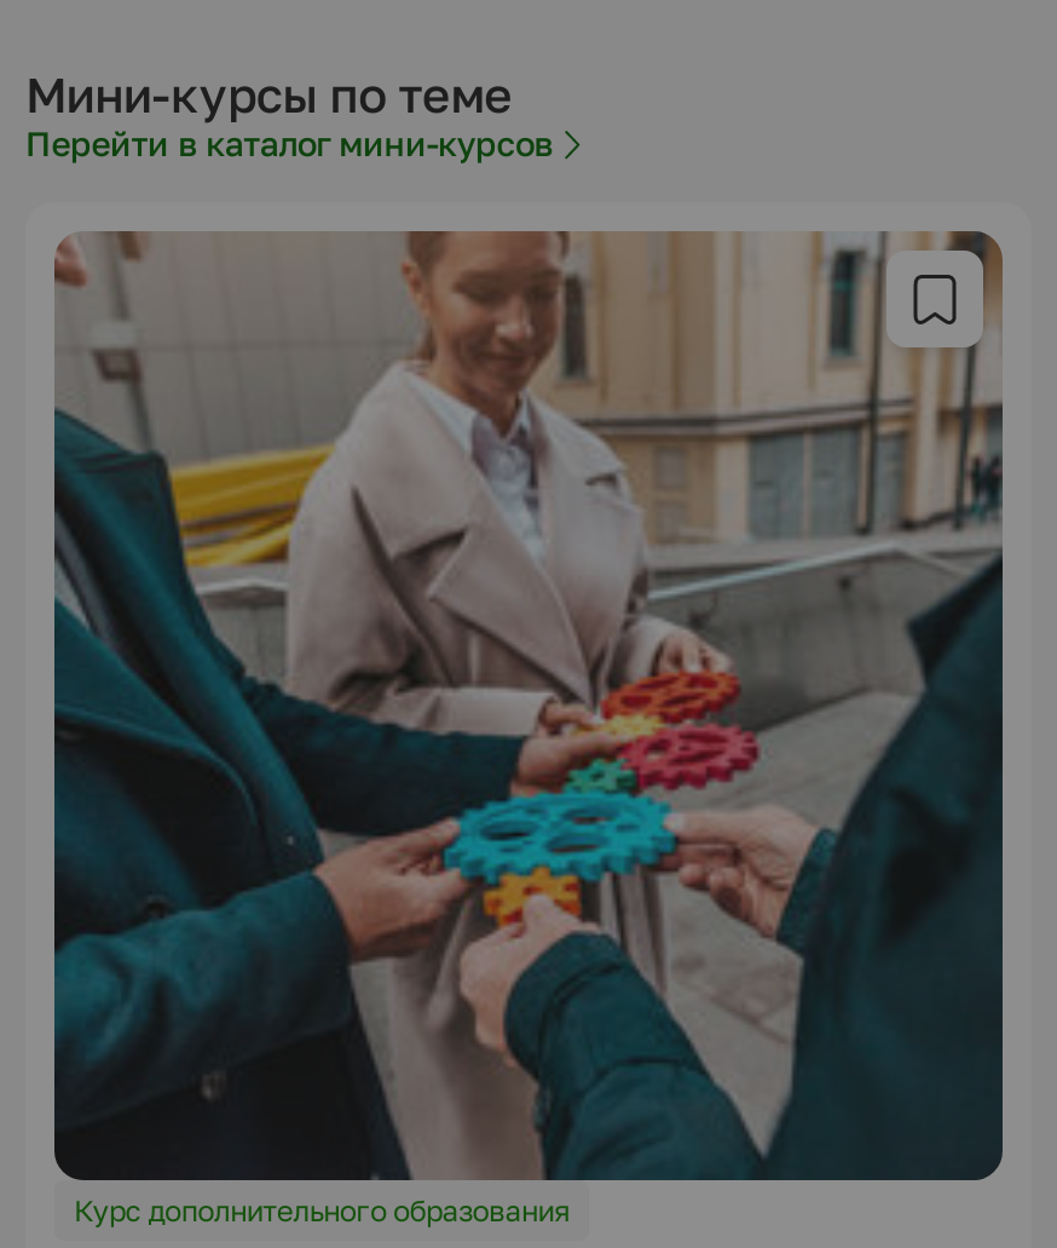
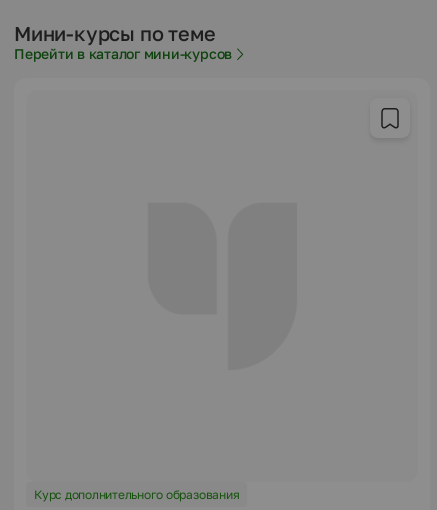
[52,229,1005,1183] [image] -> none

